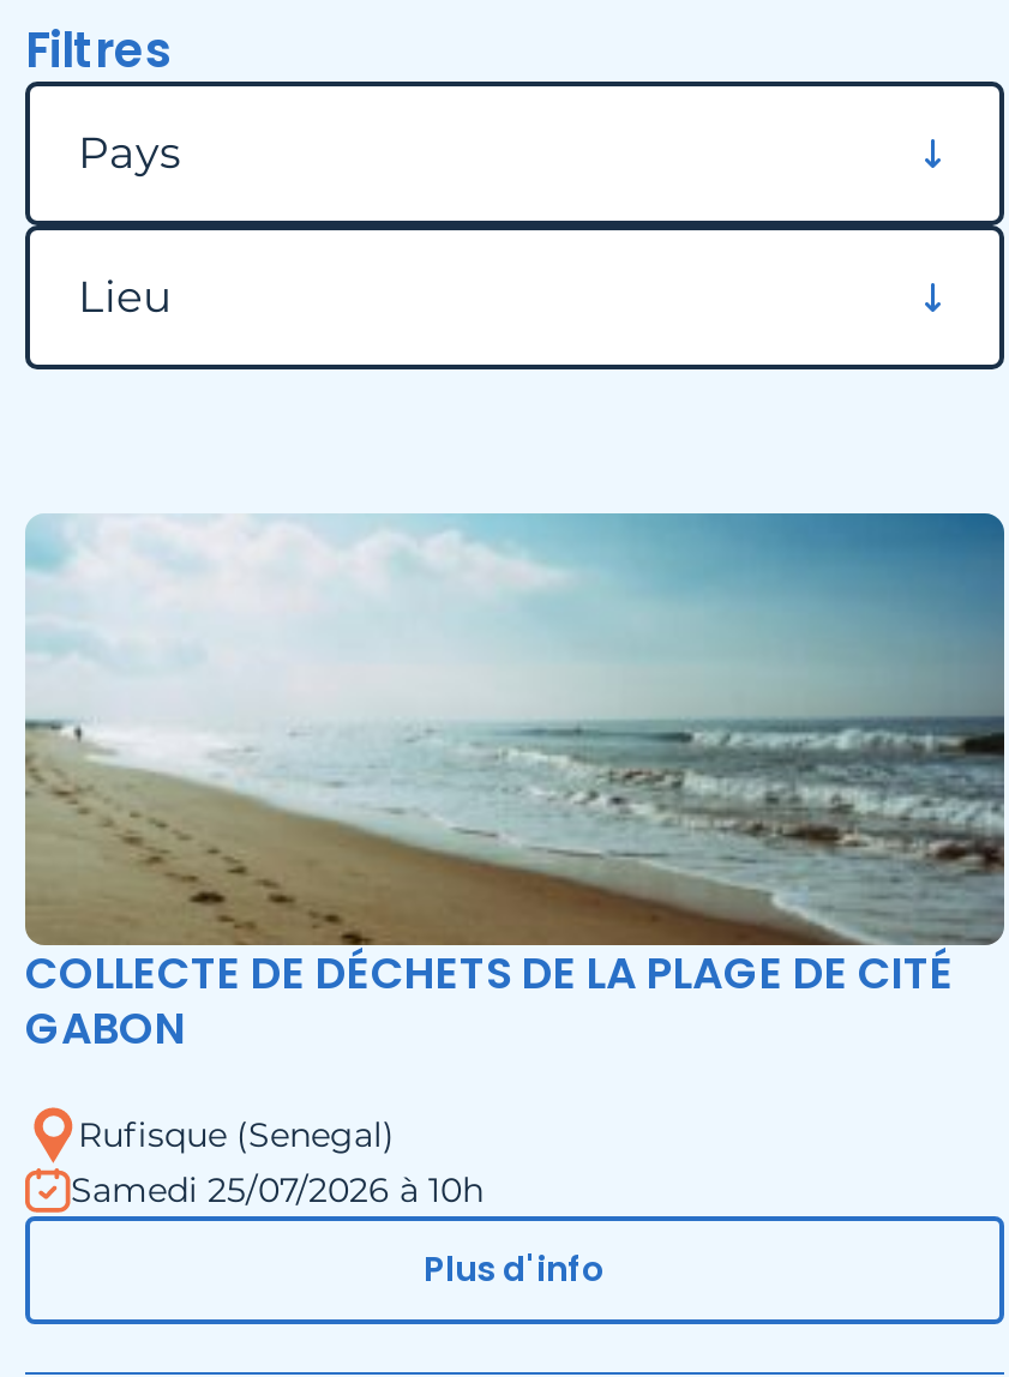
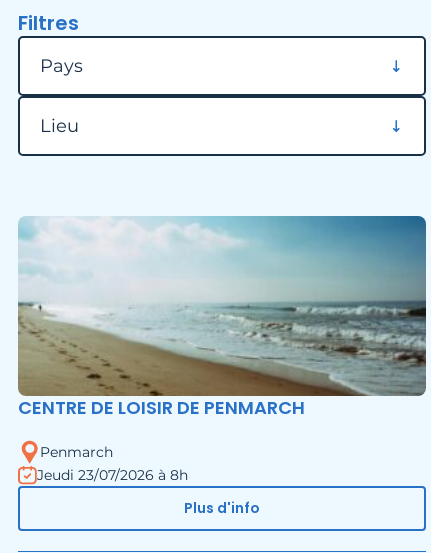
[25,944,954,1059] COLLECTE DE DÉCHETS DE LA PLAGE DE CITÉ | GABON -> [18,395,305,420] CENTRE DE LOISIR DE PENMARCH
[71,1113,484,1212] Rufisque (Senegal) | Samedi 25/07/2026 à 10h -> [37,443,188,484] Penmarch | Jeudi 23/07/2026 à 8h

